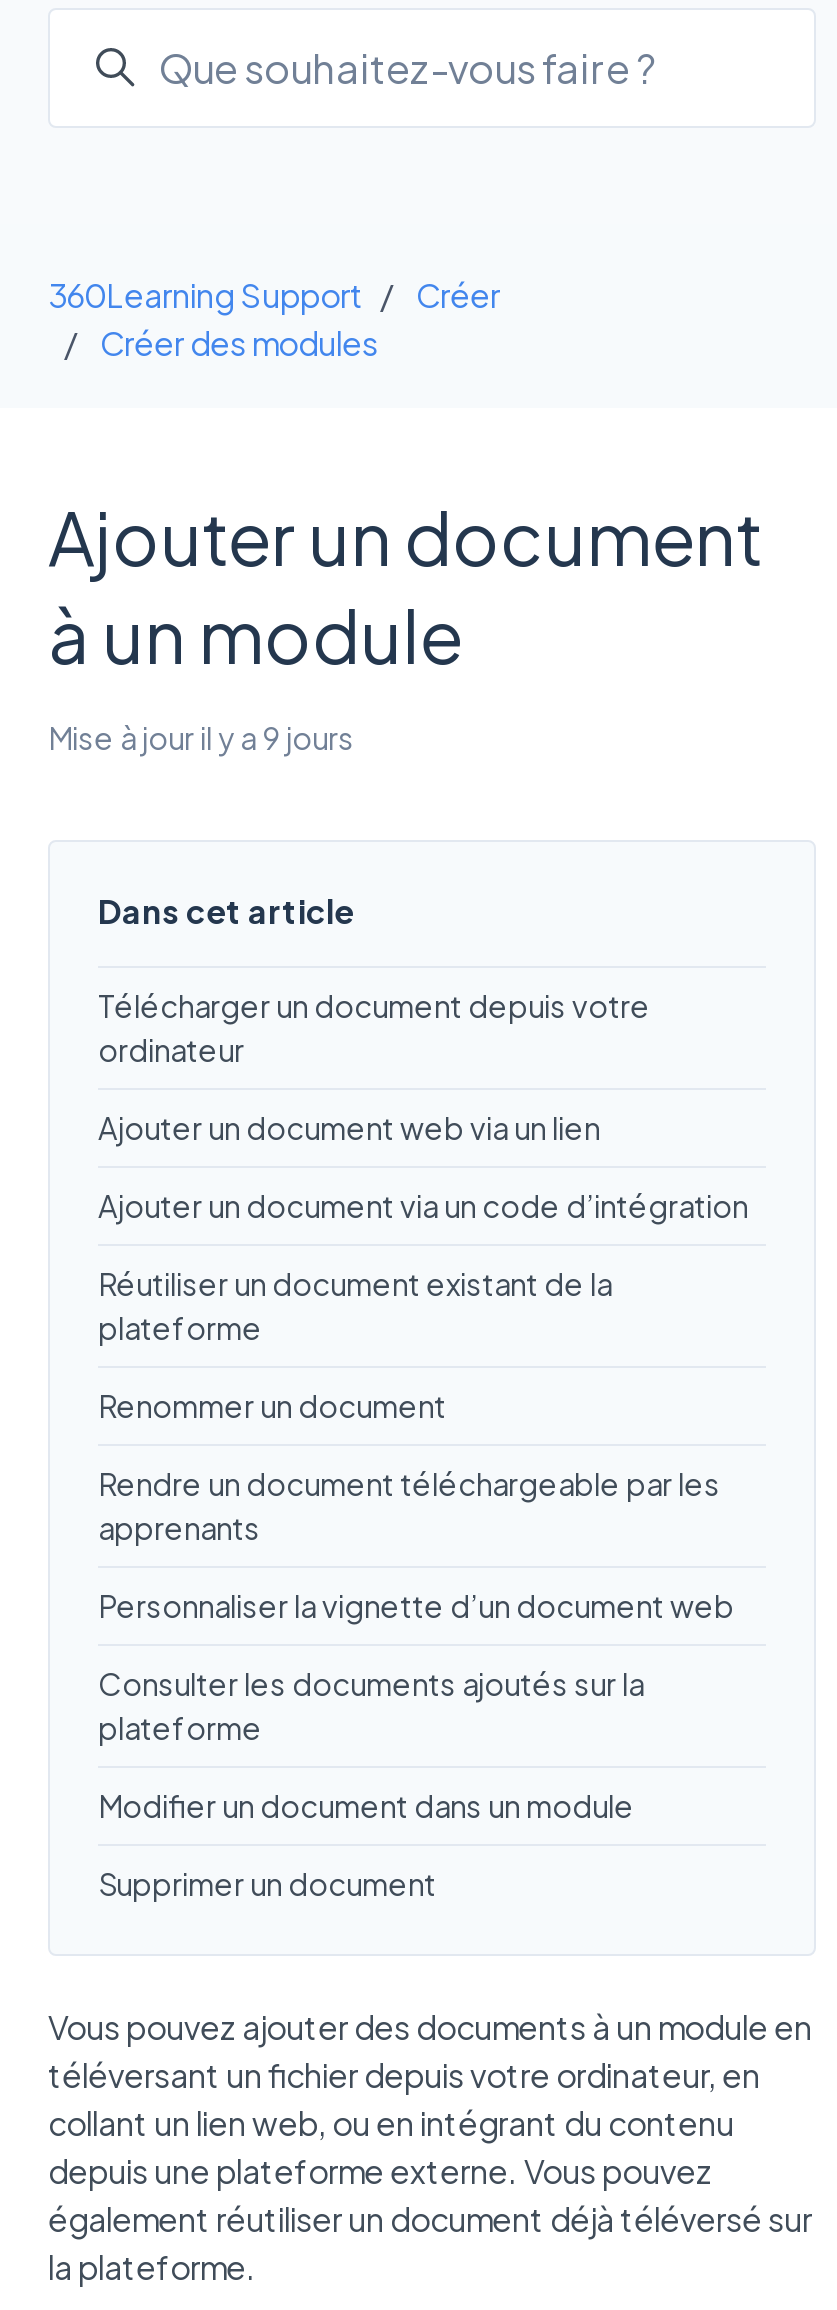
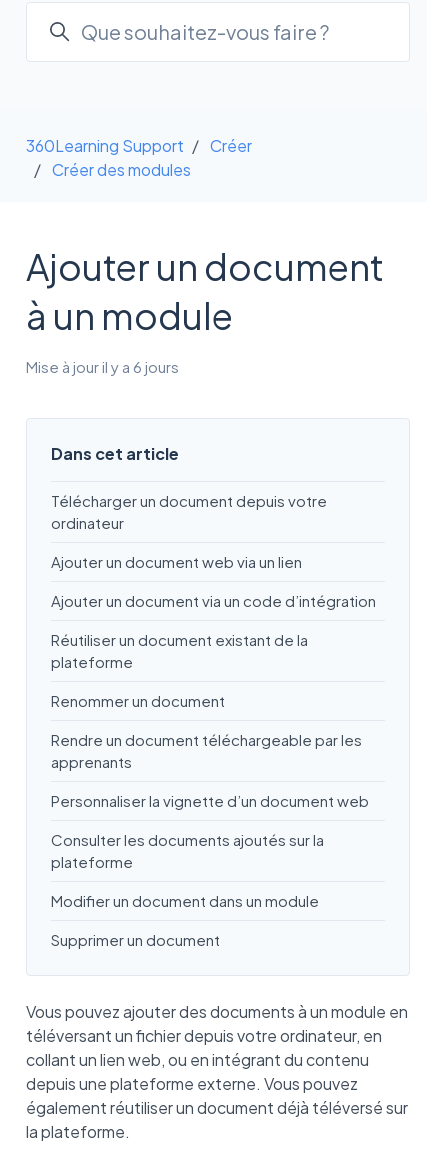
[48,718,354,756] Mise à jour il y a 9 jours -> [26,357,179,376] Mise à jour il y a 6 jours

